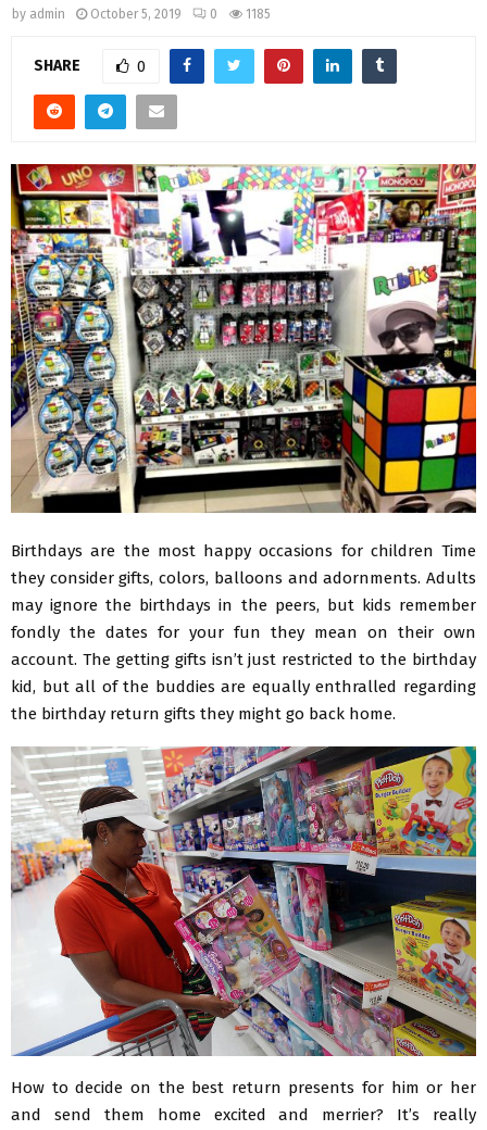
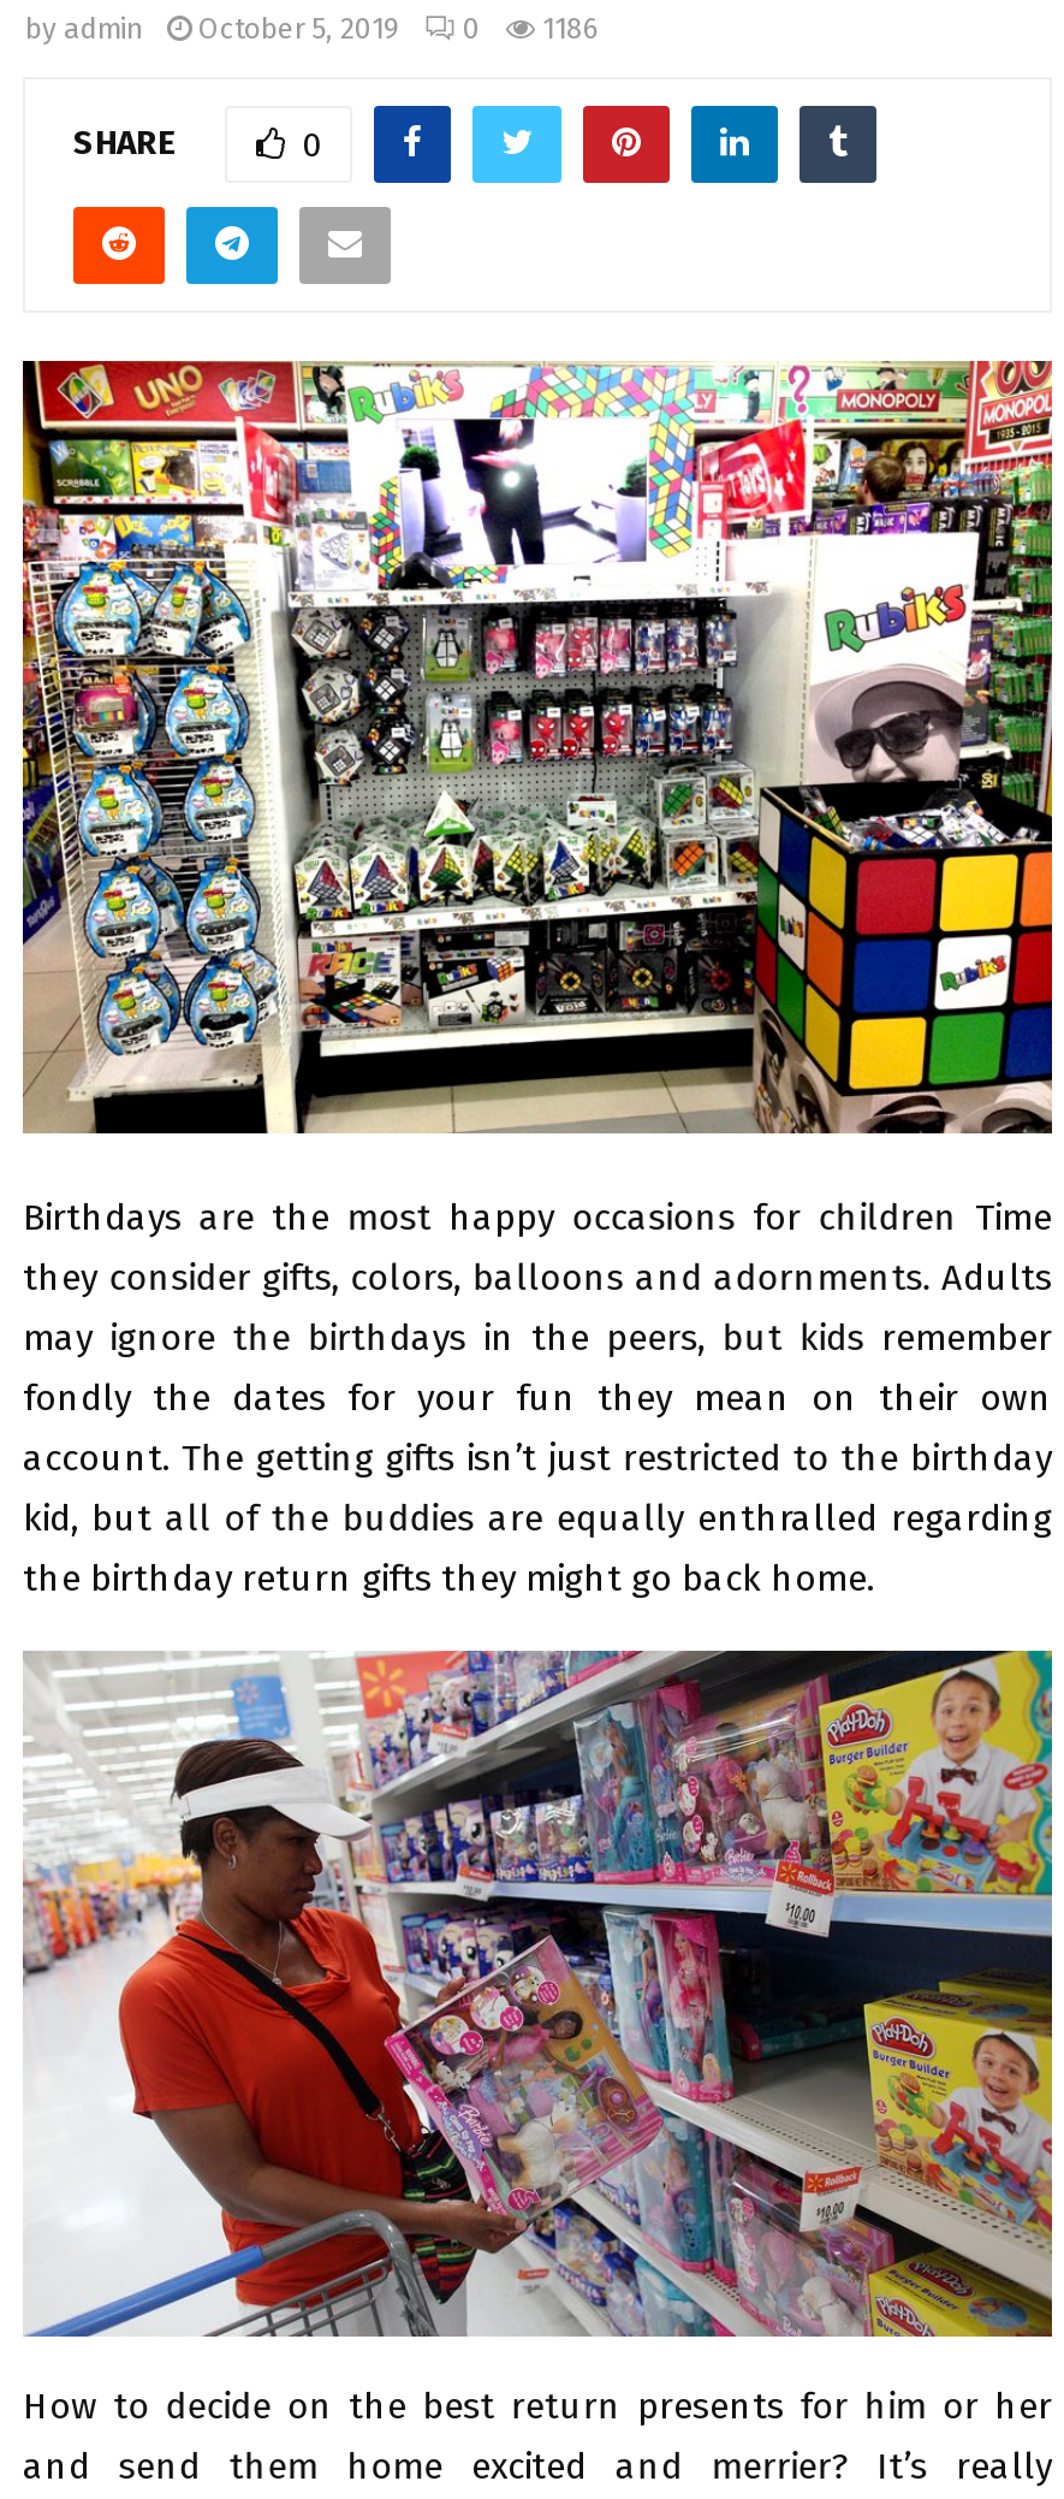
[12,7,271,22] by admin October 5, 2019 0 1185 -> [25,12,600,46] by admin October 5, 2019 0 1186

